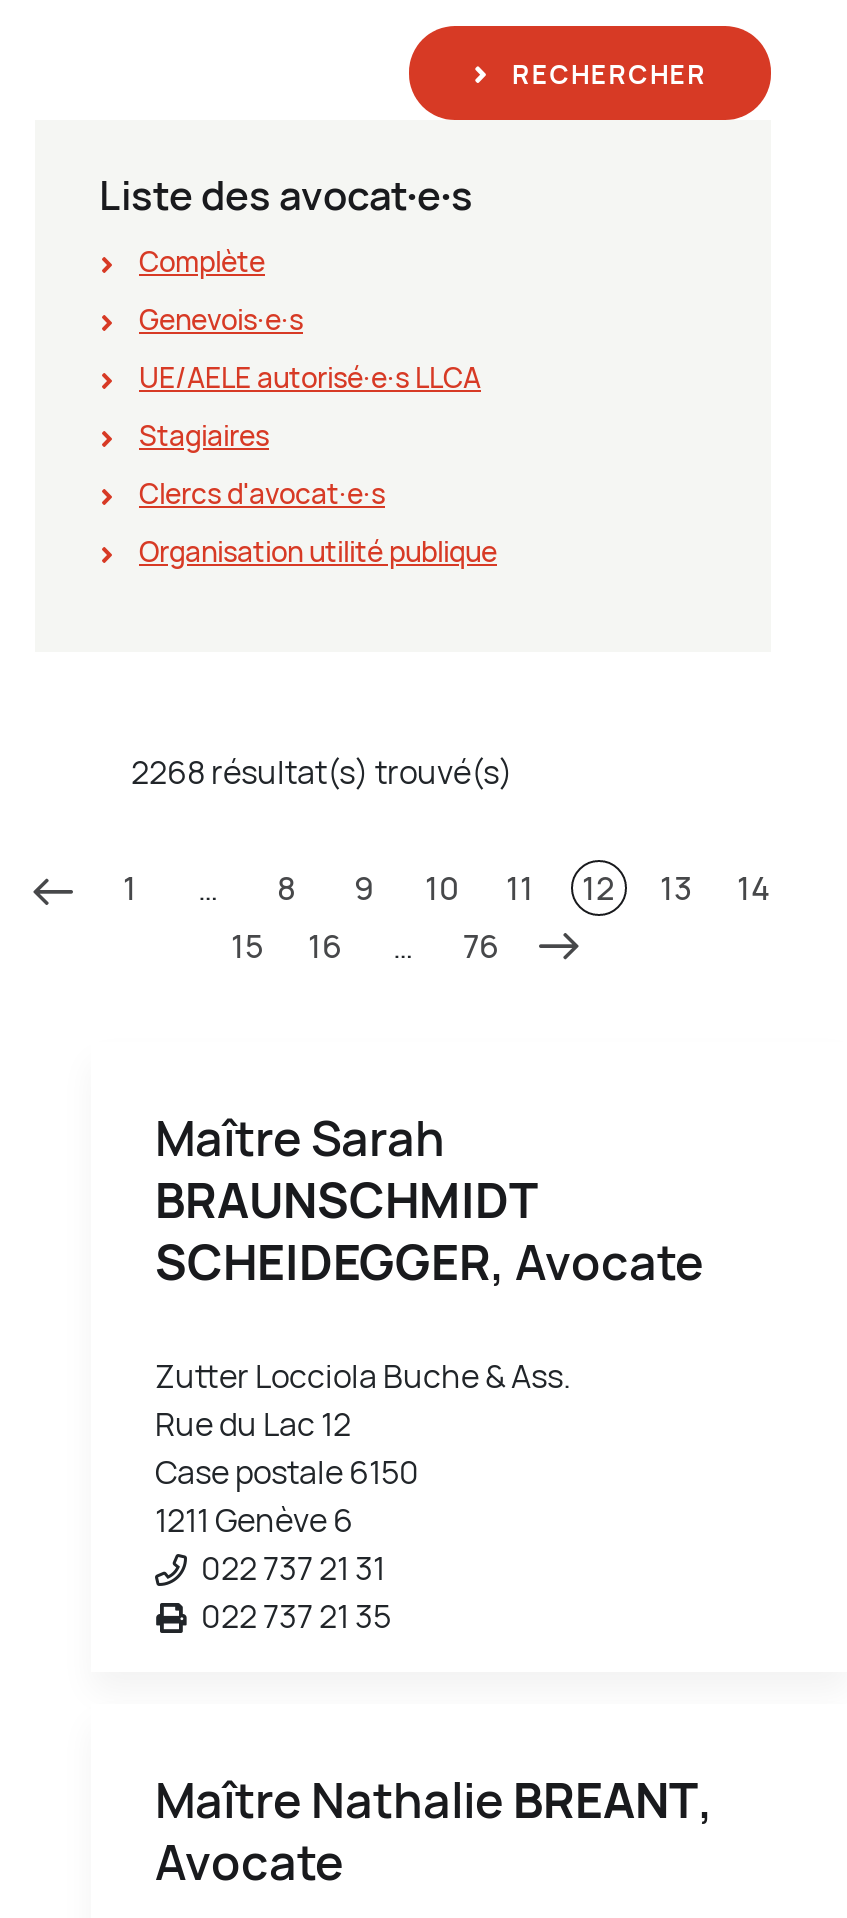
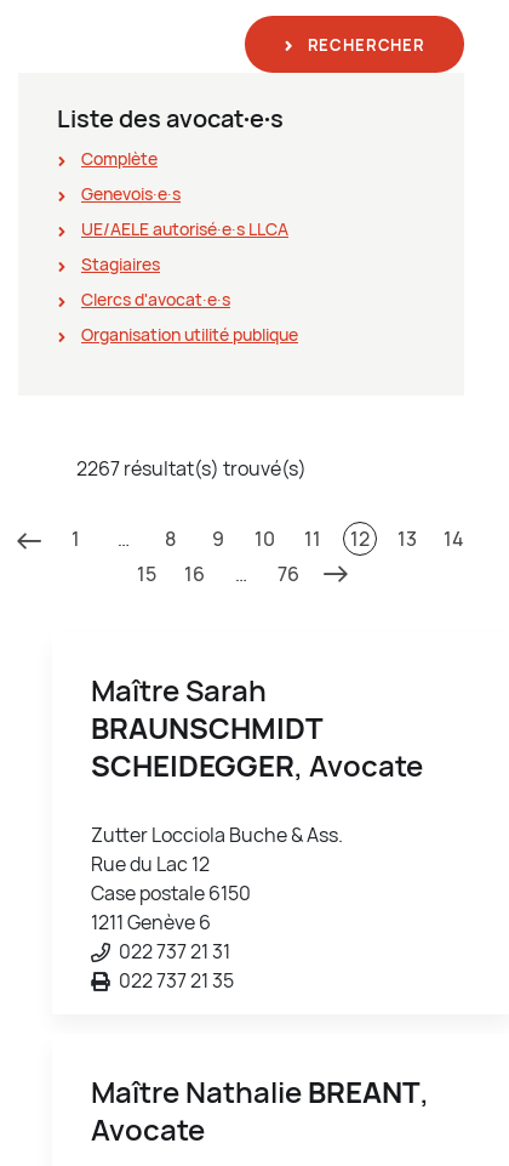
[131,750,513,794] 2268 résultat(s) trouvé(s) -> [76,455,307,481] 2267 résultat(s) trouvé(s)

